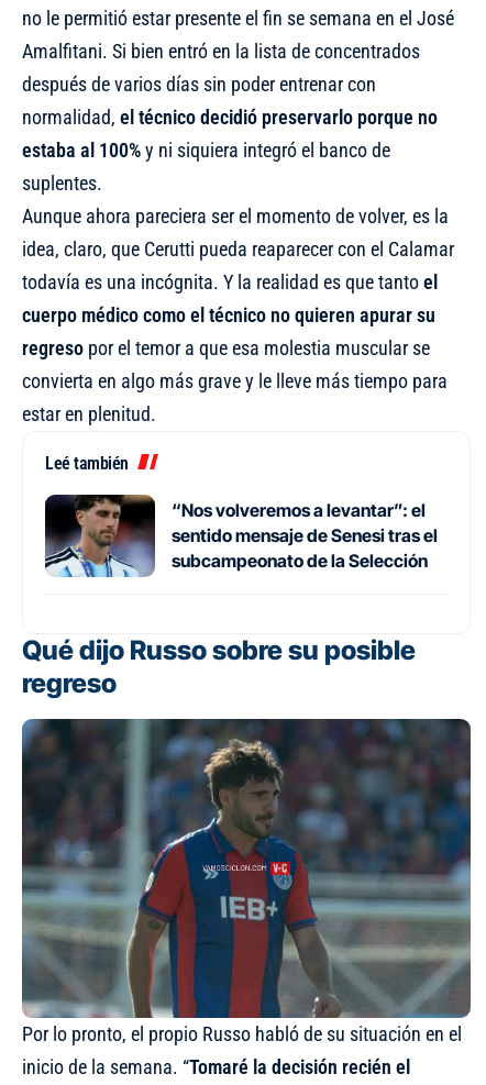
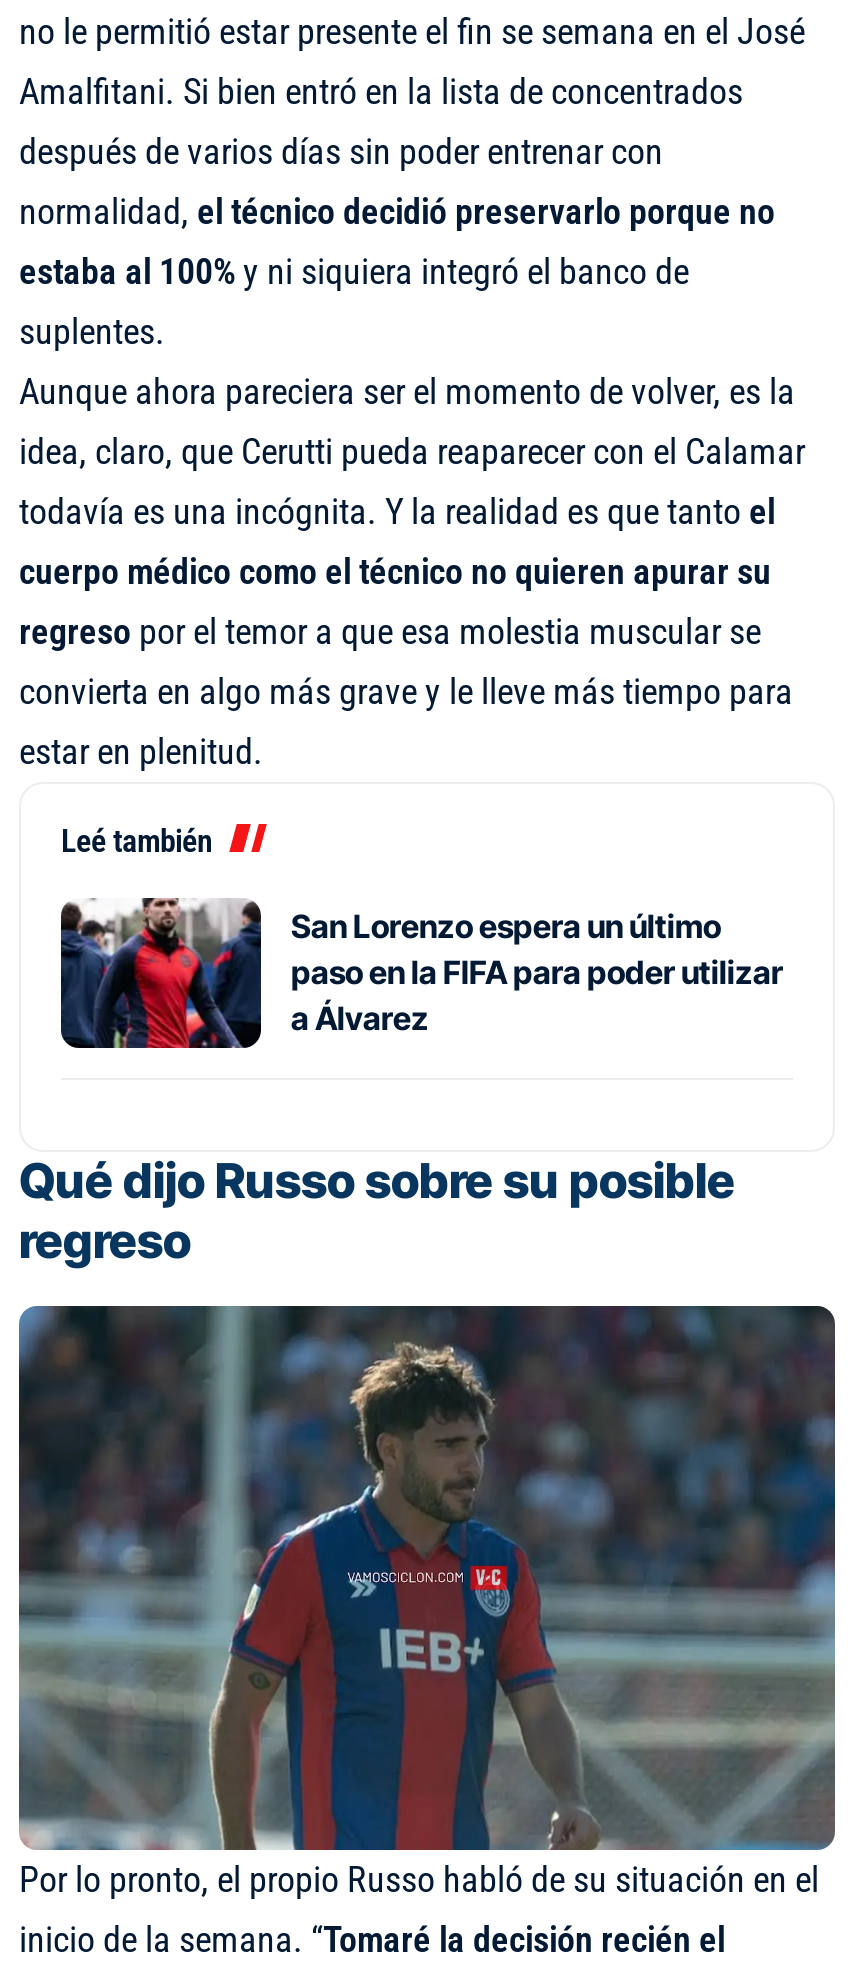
[44,494,438,578] [image] | “Nos volveremos a levantar”: el | sentido mensaje de Senesi tras el | subcampeonato de la Selección -> [59,896,783,1050] [image] | San Lorenzo espera un último | paso en la FIFA para poder utilizar | a Álvarez

